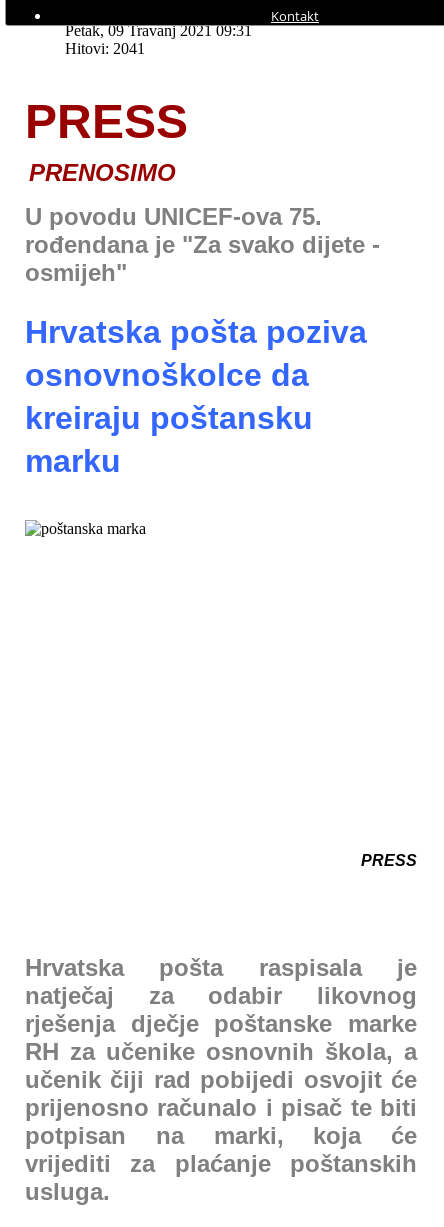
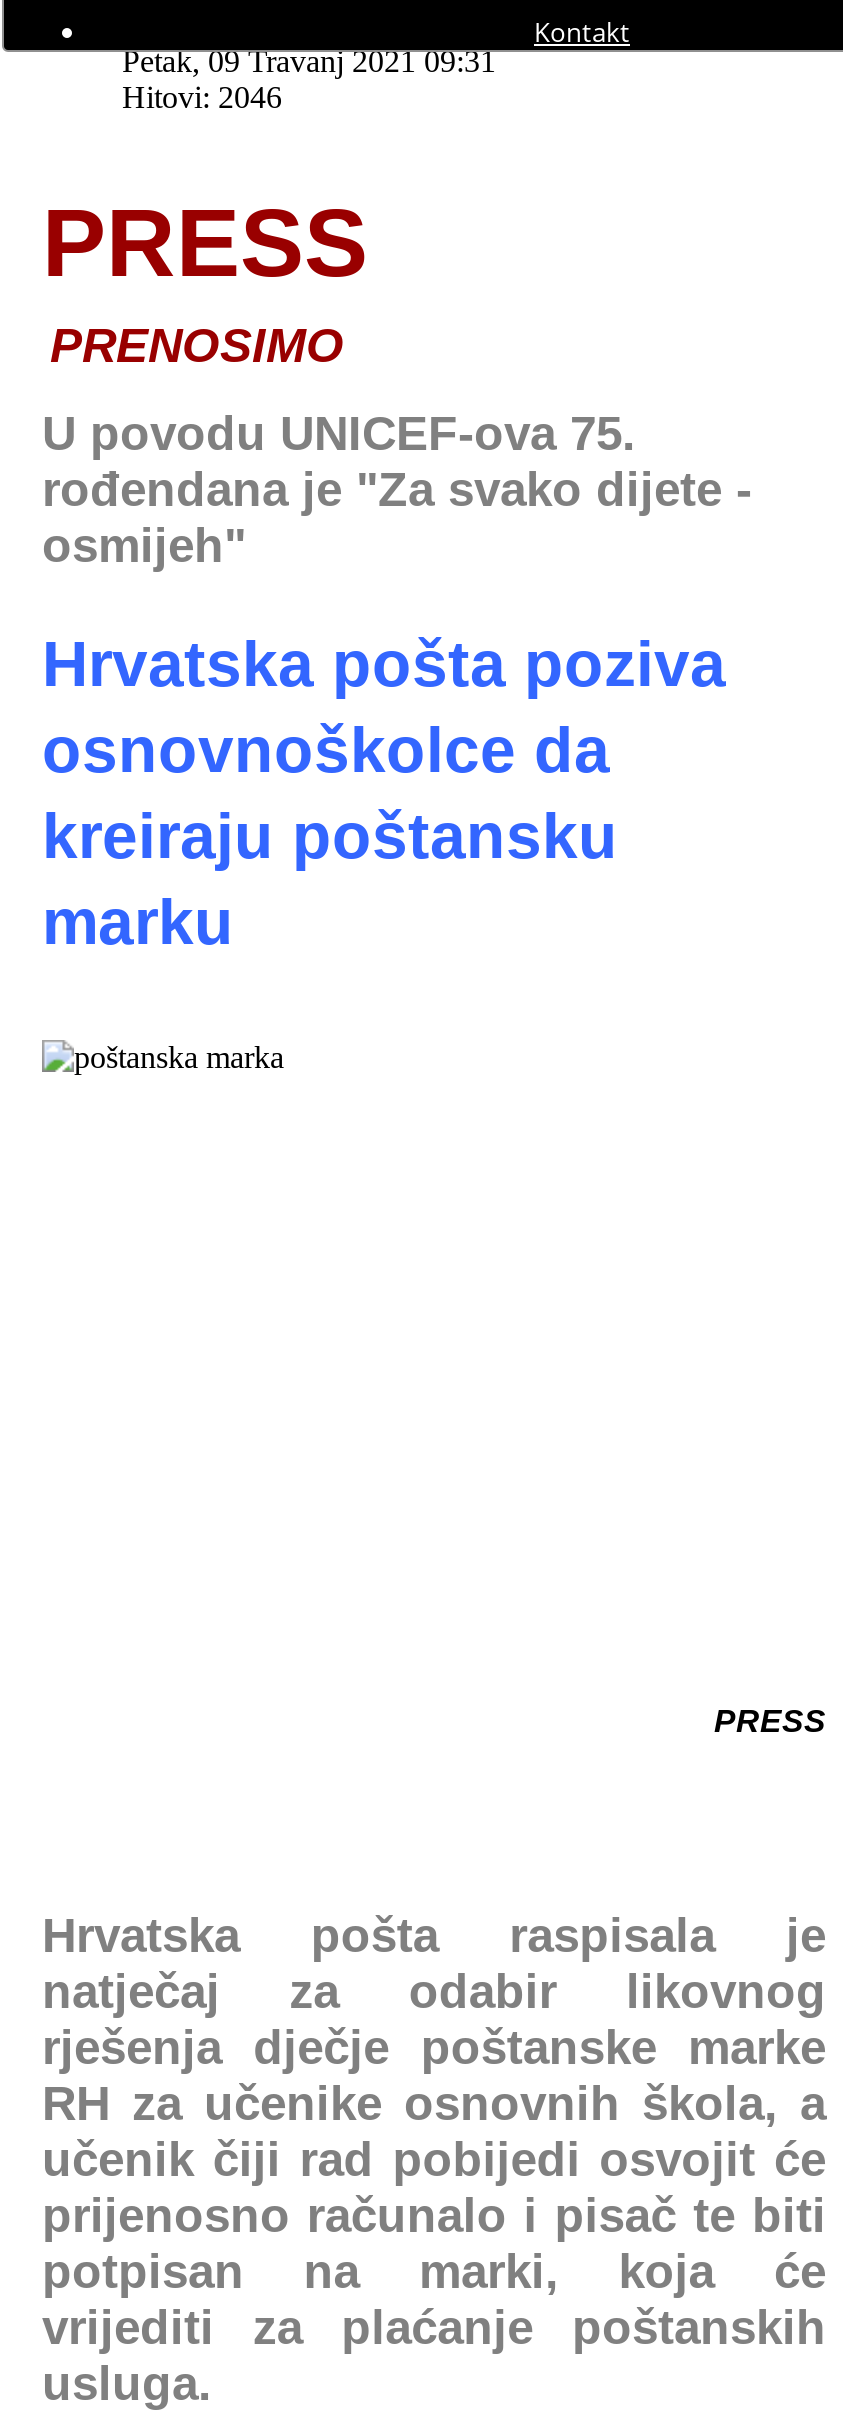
[65,40,145,57] Hitovi: 2041 -> [122,81,282,115] Hitovi: 2046

